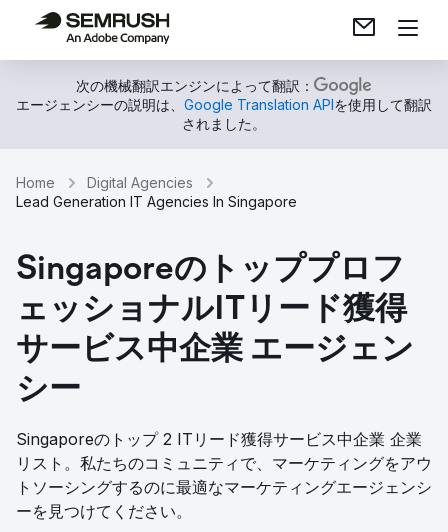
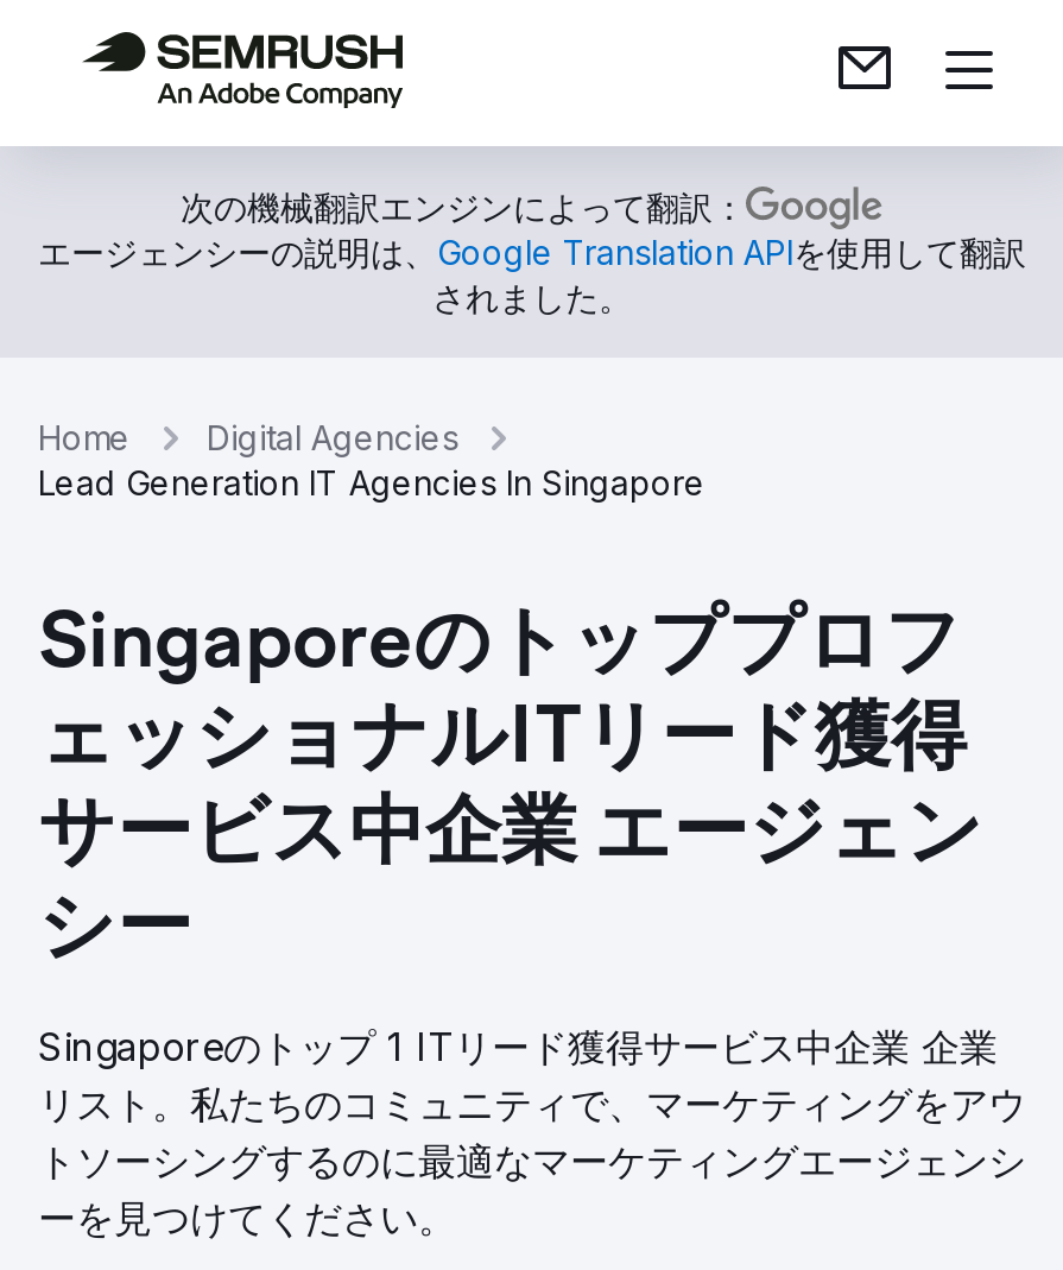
[16,429,422,449] Singaporeのトップ 2 ITリード獲得サービス中企業 企業 -> [38,1023,998,1070] Singaporeのトップ 1 ITリード獲得サービス中企業 企業

